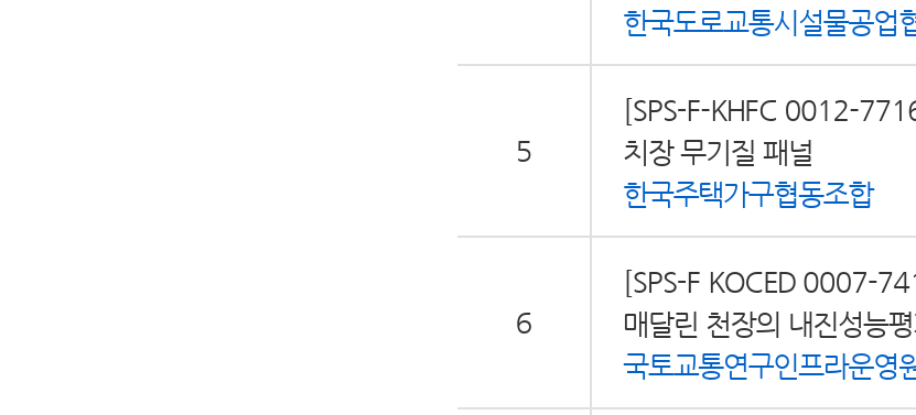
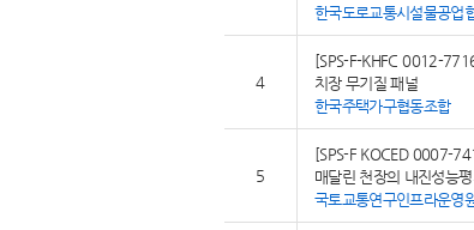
[515,134,532,167] 5 -> [256,73,265,91] 4
[515,306,532,339] 6 -> [256,167,265,184] 5

